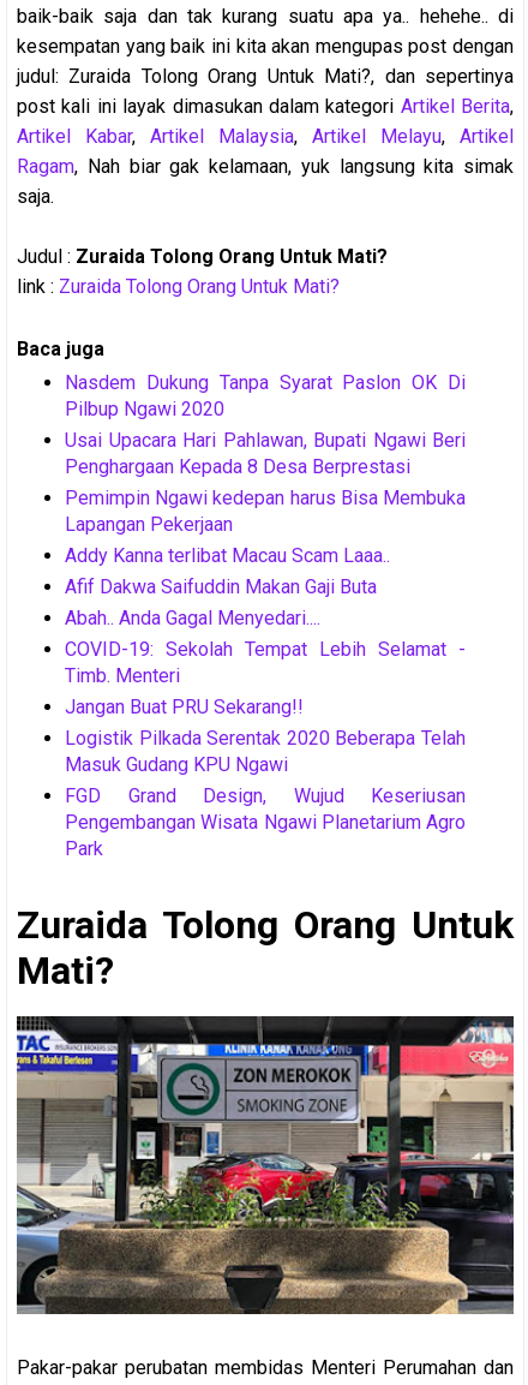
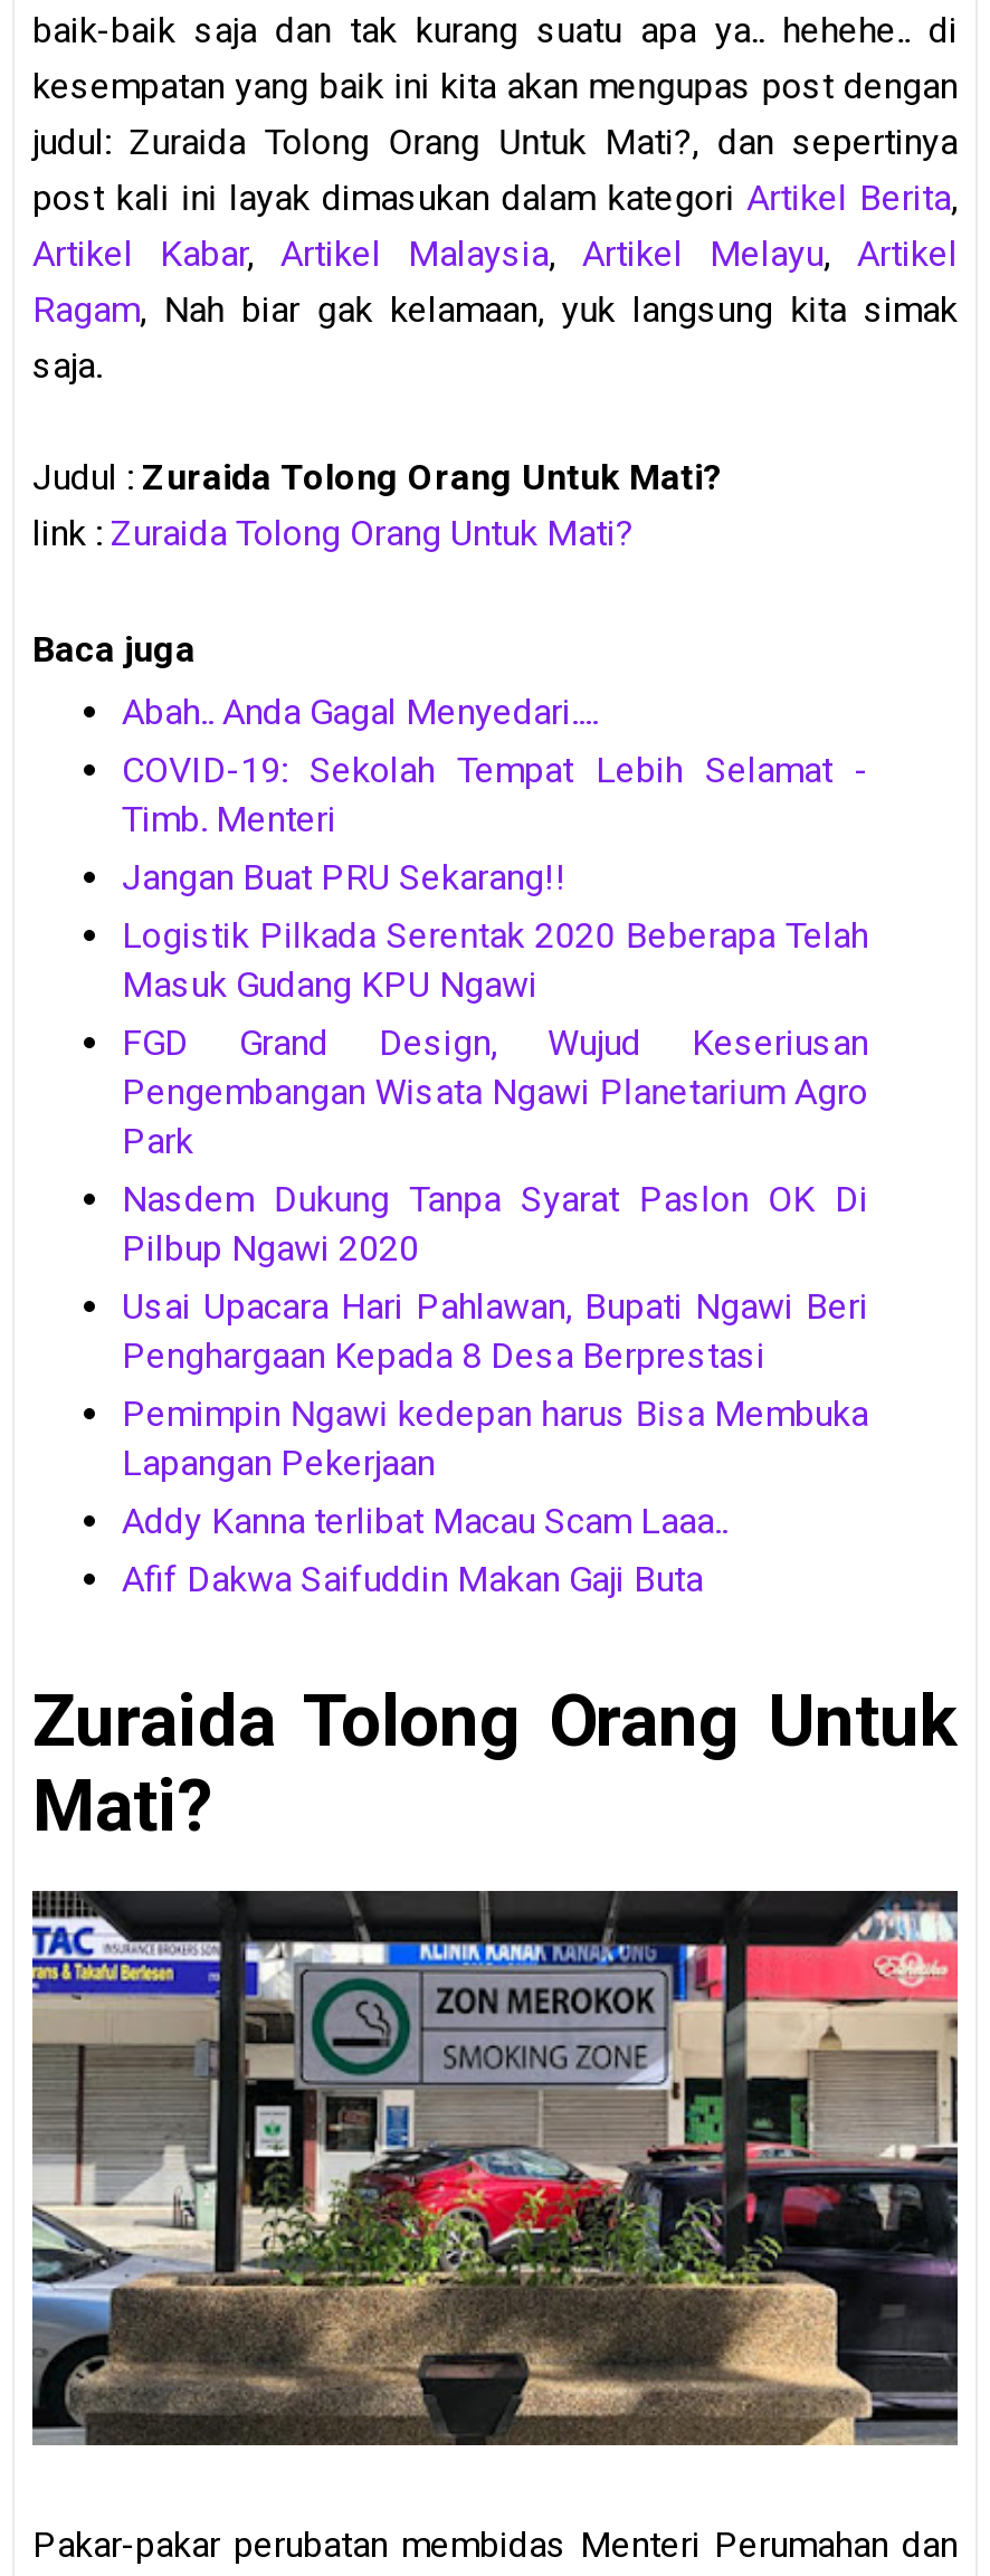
moved [65,371,466,598] -> [122,1177,868,1599]: Nasdem Dukung Tanpa Syarat Paslon OK Di | Pilbup Ngawi 2020 | Usai Upacara Hari Pahlawan, Bupati Ngawi Beri | Penghargaan Kepada 8 Desa Berprestasi | Pemimpin Ngawi kedepan harus Bisa Membuka | Lapangan Pekerjaan | Addy Kanna terlibat Macau Scam Laaa.. | Afif Dakwa Saifuddin Makan Gaji Buta
moved [65,606,466,860] -> [122,690,868,1161]: Abah.. Anda Gagal Menyedari.... | COVID-19: Sekolah Tempat Lebih Selamat - | Timb. Menteri | ... | Pengembangan Wisata Ngawi Planetarium Agro | Park

